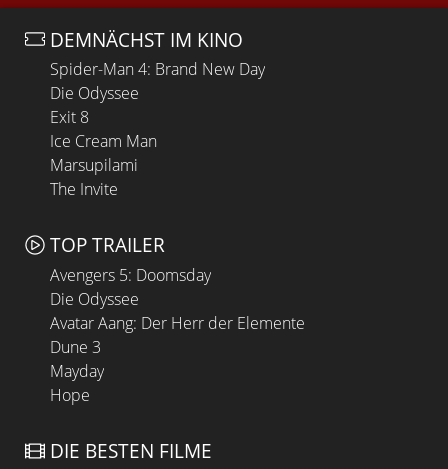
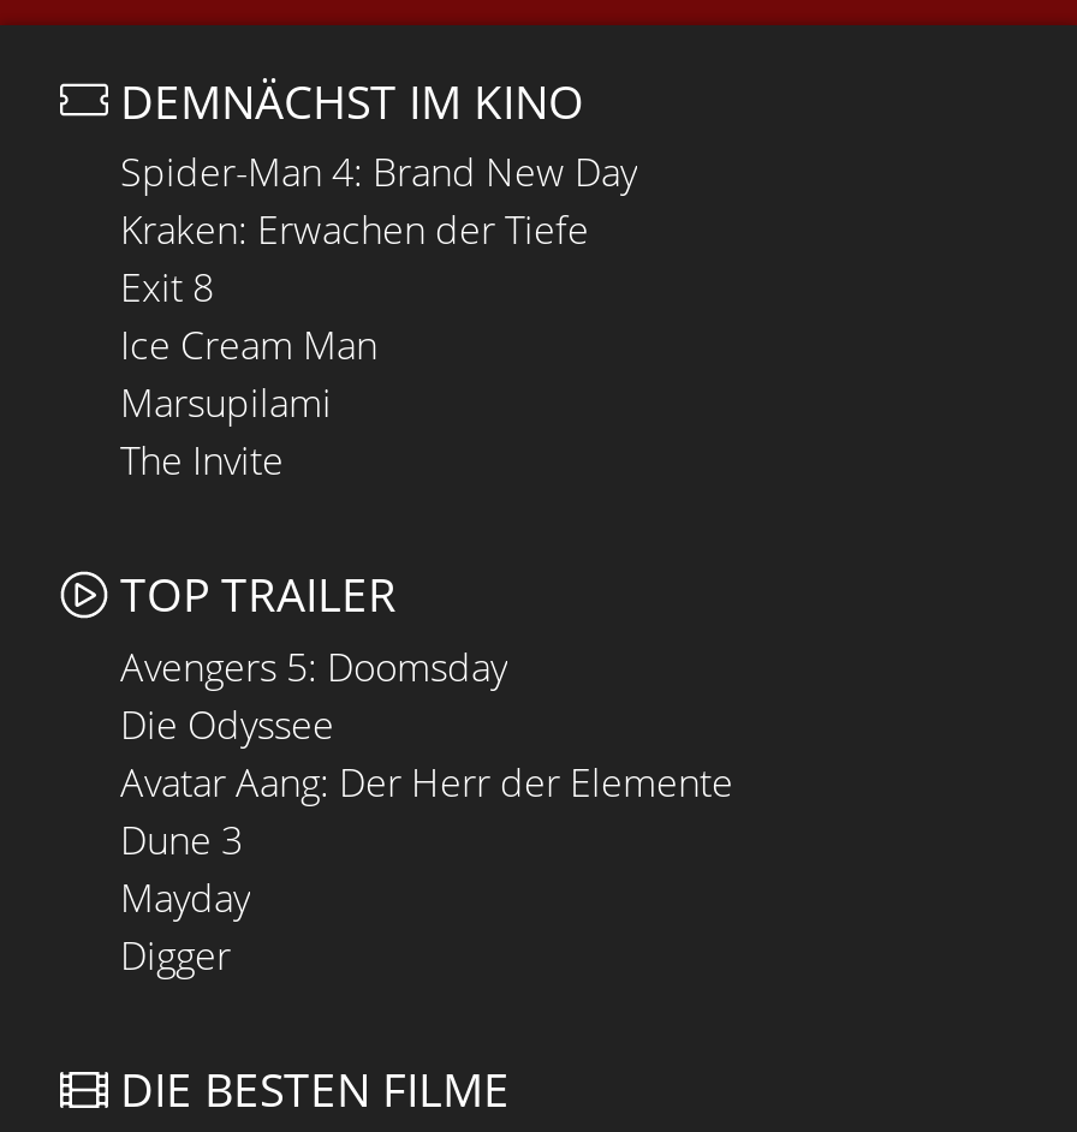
[50,82,139,104] Die Odyssee -> [120,204,589,257] Kraken: Erwachen der Tiefe
[50,384,90,406] Hope -> [120,929,231,982] Digger

